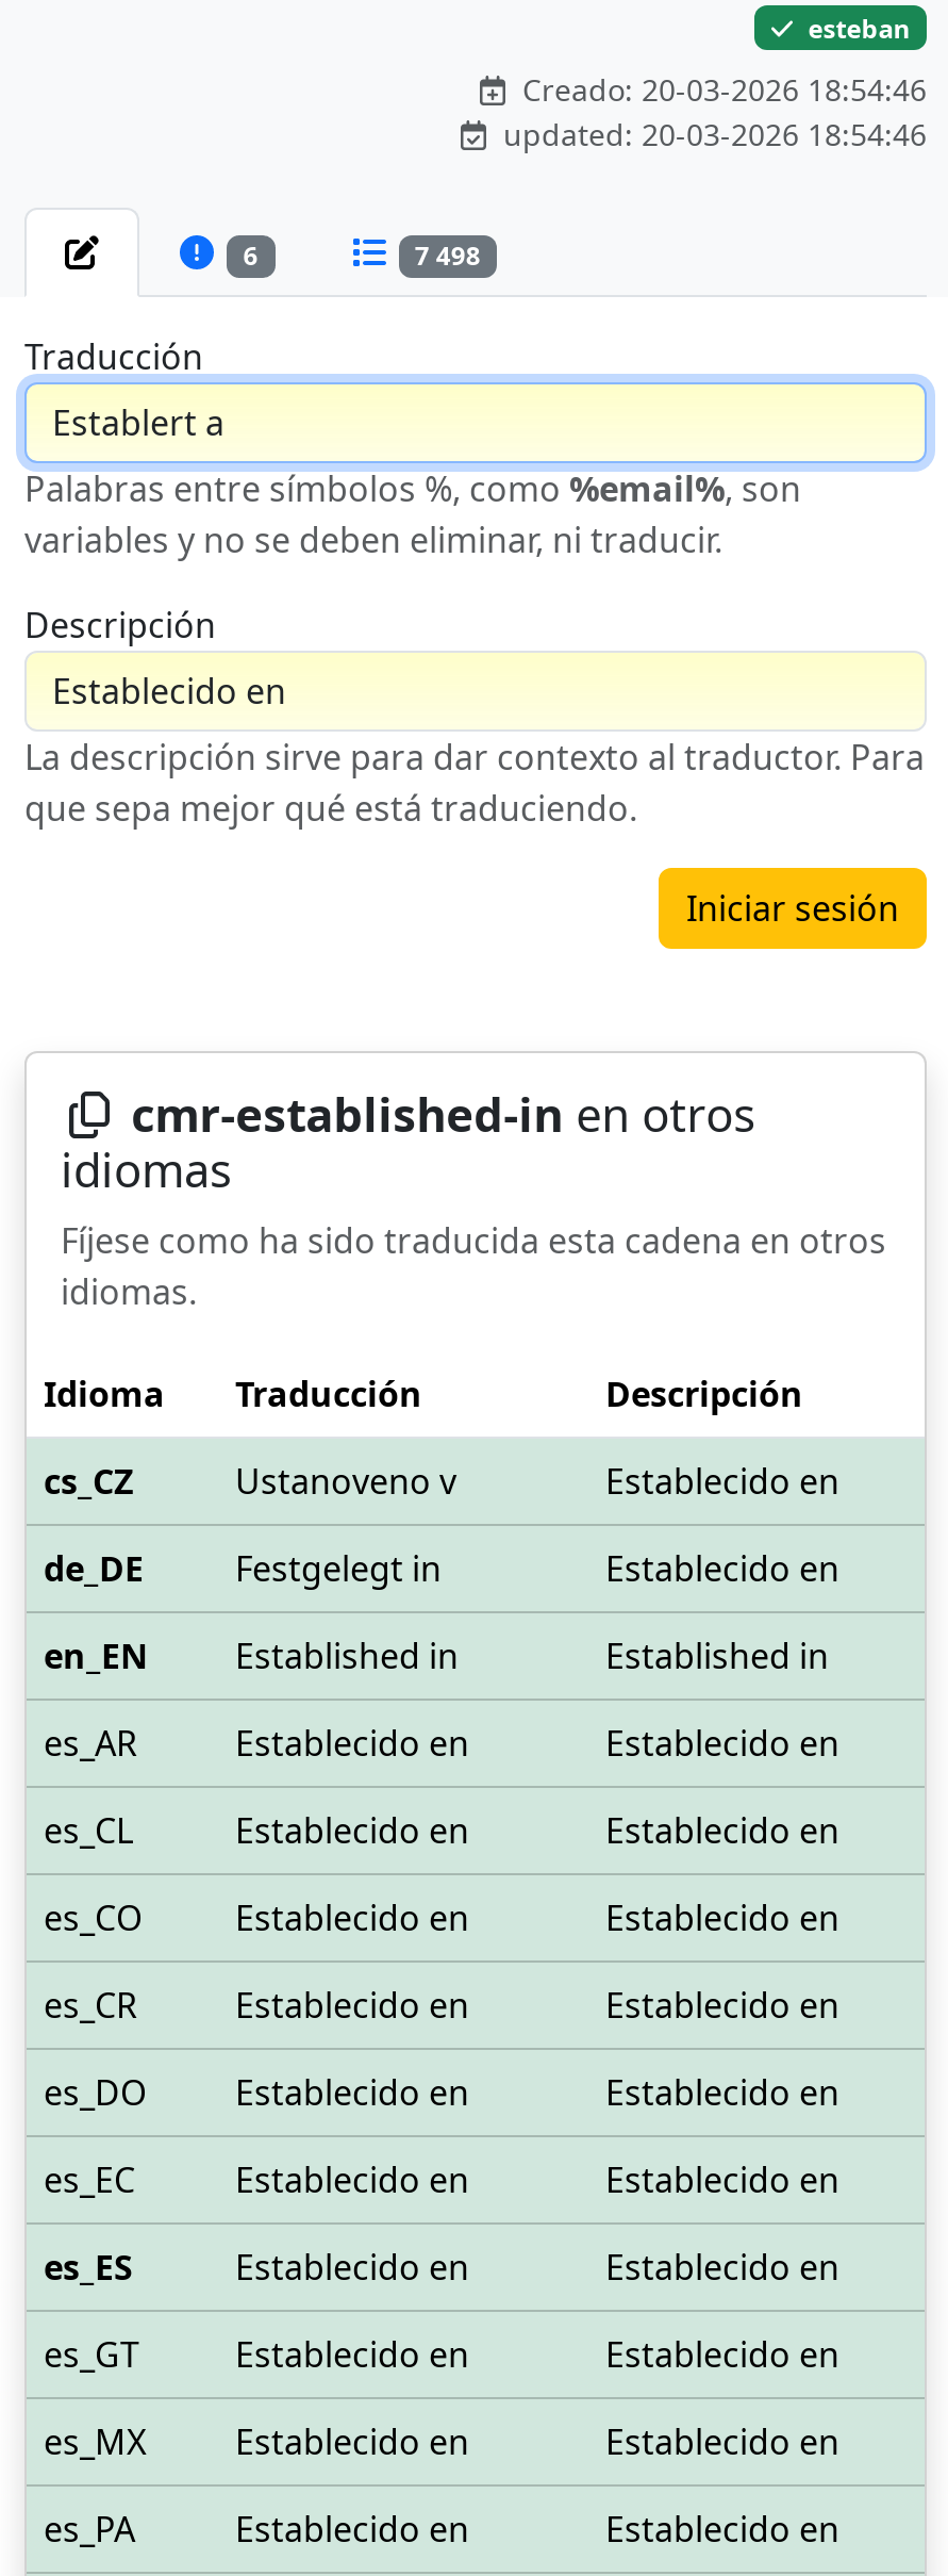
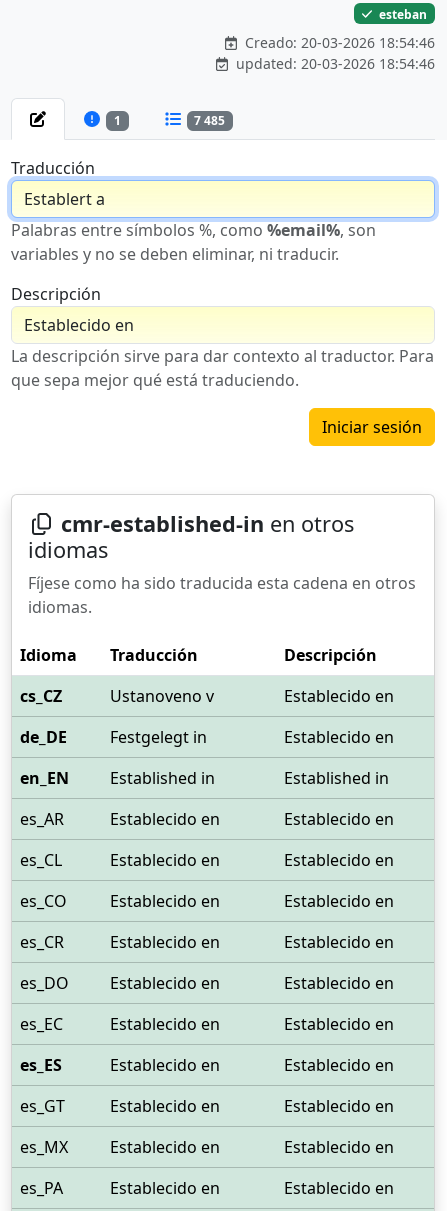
[243,238,258,274] 6 -> [114,112,121,129] 1
[415,238,481,274] 7 498 -> [194,112,225,129] 7 485

